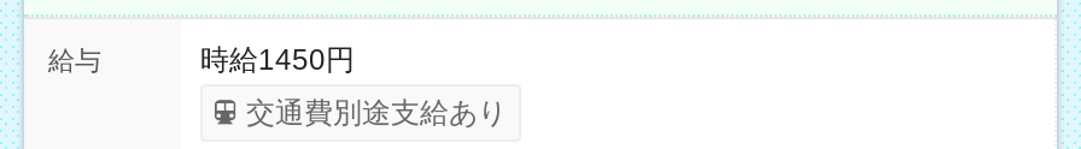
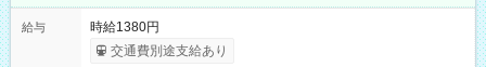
[200,43,355,77] 時給1450円 -> [90,19,159,35] 時給1380円

